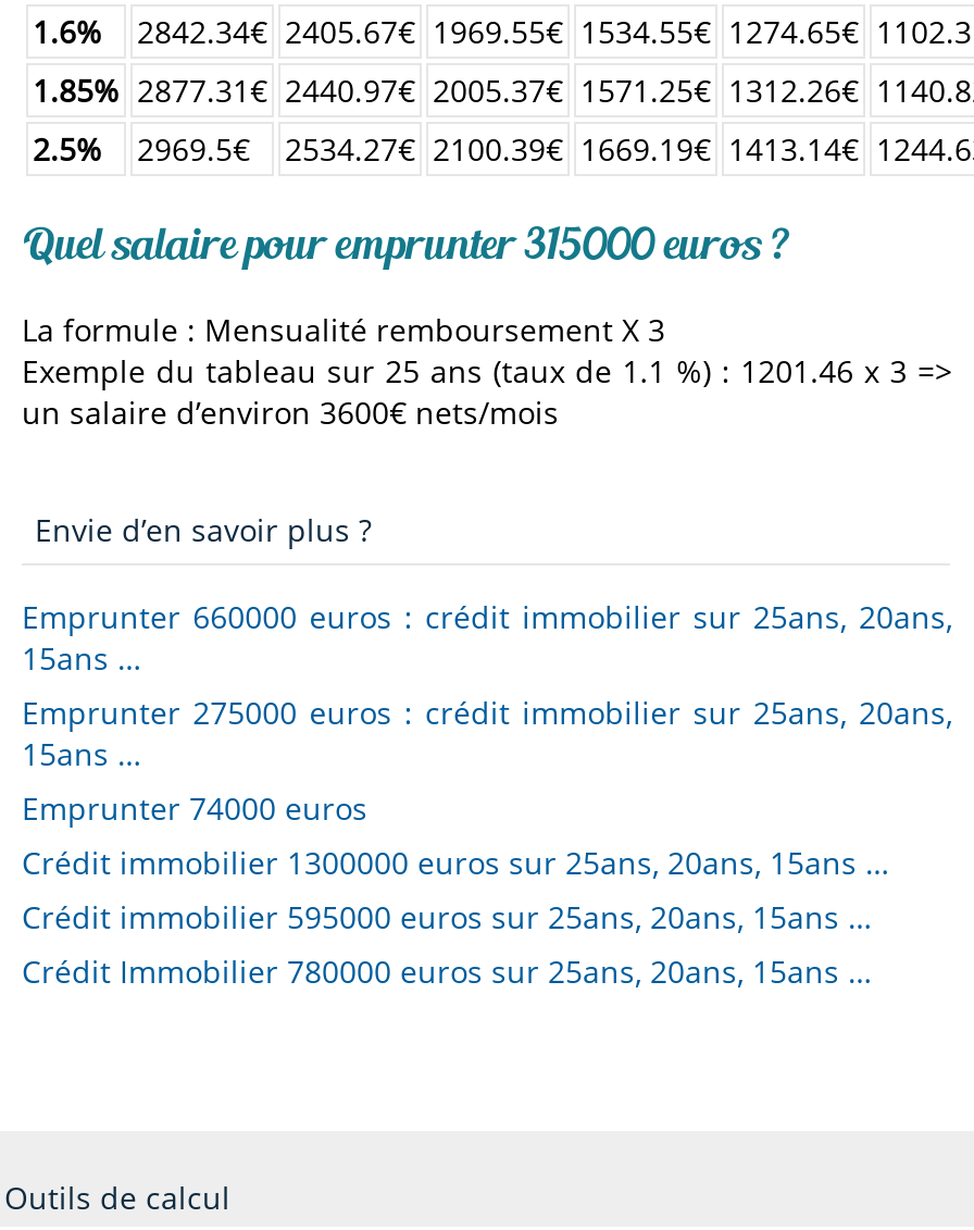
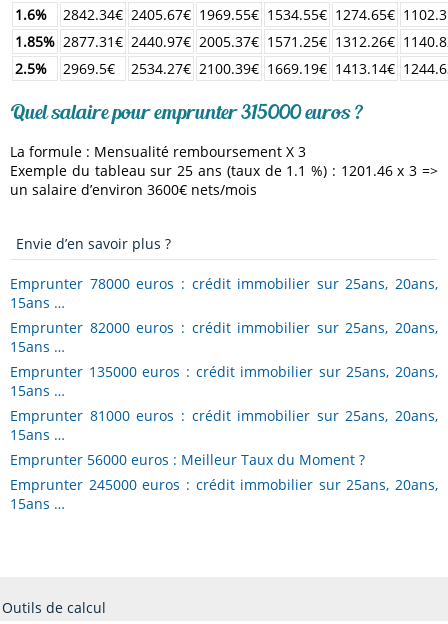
[22,596,952,637] Emprunter 660000 euros : crédit immobilier sur 25ans, 20ans, -> [10,274,438,293] Emprunter 78000 euros : crédit immobilier sur 25ans, 20ans,
[22,691,952,733] Emprunter 275000 euros : crédit immobilier sur 25ans, 20ans, -> [10,318,438,337] Emprunter 82000 euros : crédit immobilier sur 25ans, 20ans,
[22,787,889,991] Emprunter 74000 euros | Crédit immobilier 1300000 euros sur 25ans, 20ans, 15ans … | Crédit immobilier 595000 euros sur 25ans, 20ans, 15ans … | Crédit Immobilier 780000 euros sur 25ans, 20ans, 15ans … -> [10,362,438,513] Emprunter 135000 euros : crédit immobilier sur 25ans, 20ans, | 15ans … | Emprunter 81000 euros : crédit immobilier sur 25ans, 20ans, | 15ans … | Emprunter 56000 euros : Meilleur Taux du Moment ? | Emprunter 245000 euros : crédit immobilier sur 25ans, 20ans, | 15ans …

